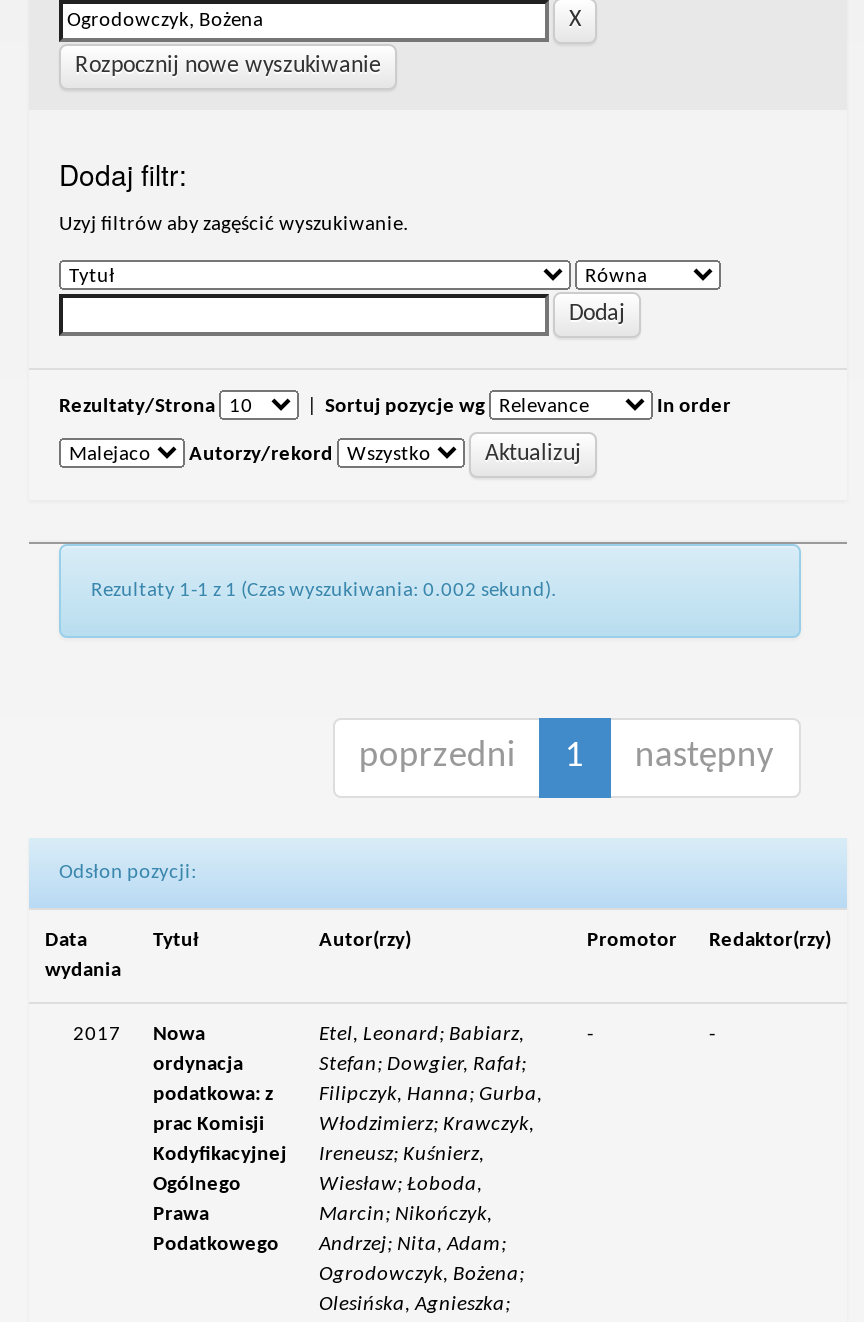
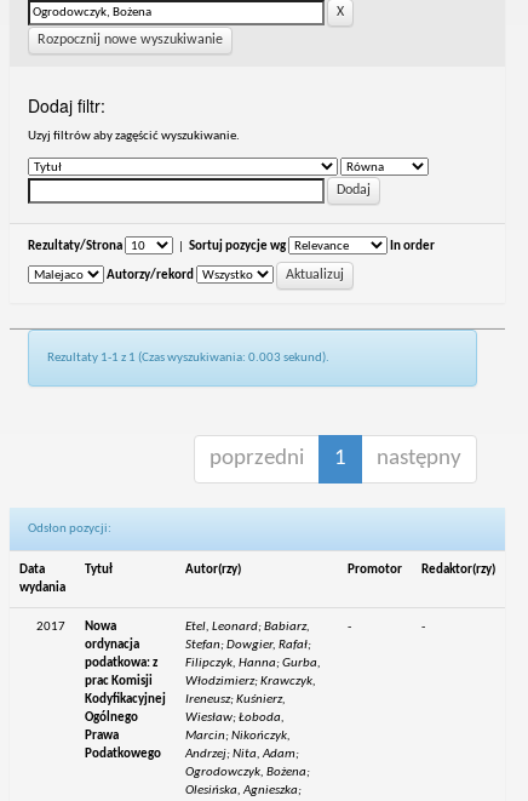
[91,580,557,602] Rezultaty 1-1 z 1 (Czas wyszukiwania: 0.002 sekund). -> [47,352,329,365] Rezultaty 1-1 z 1 (Czas wyszukiwania: 0.003 sekund).

